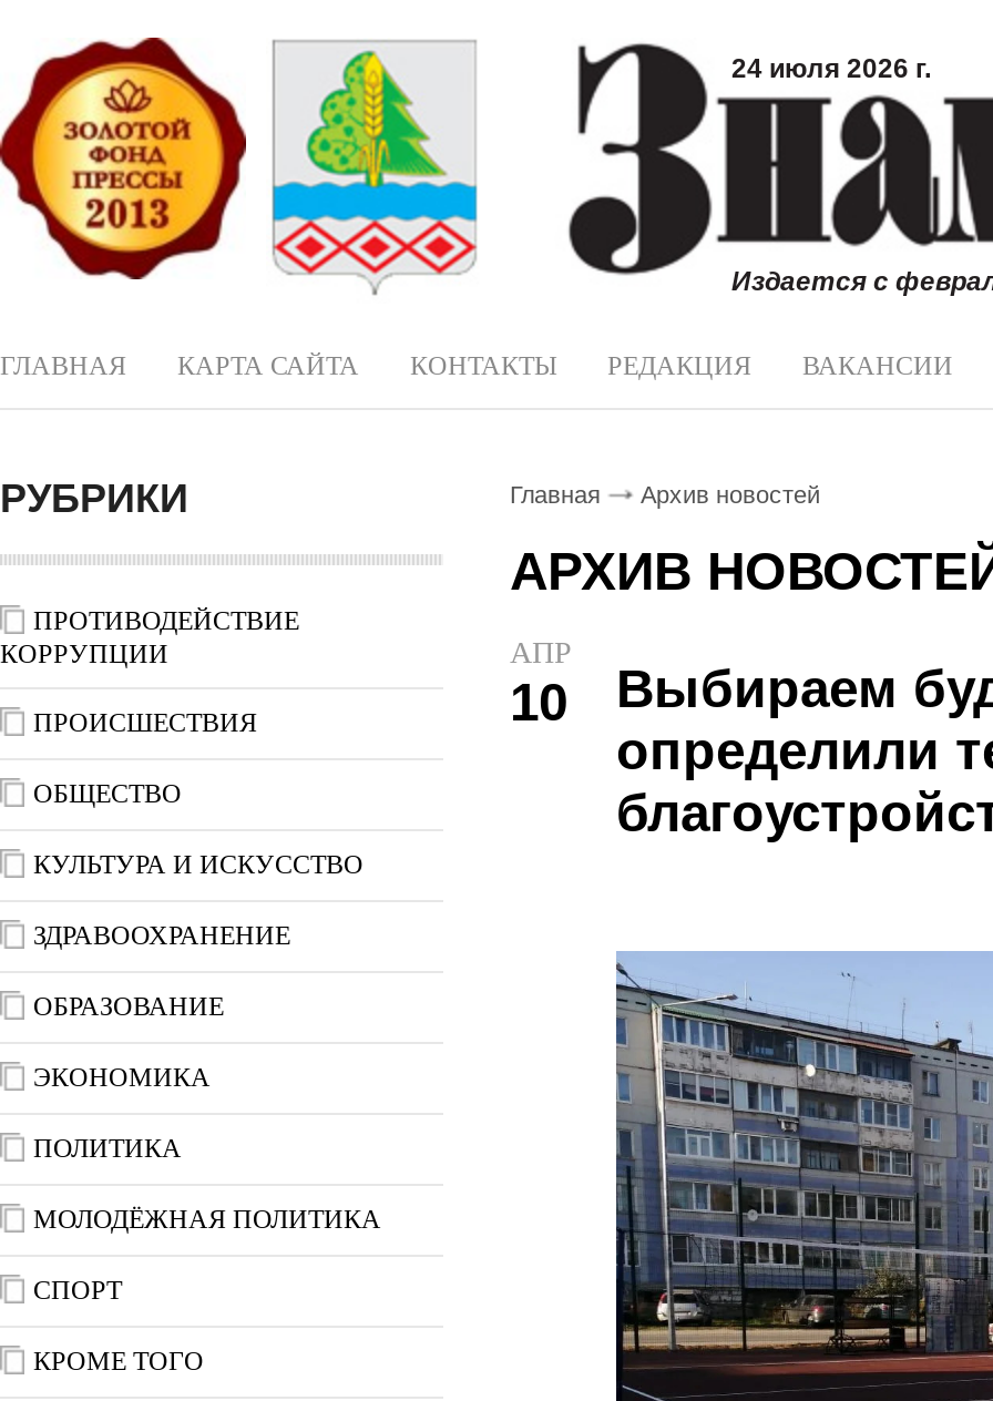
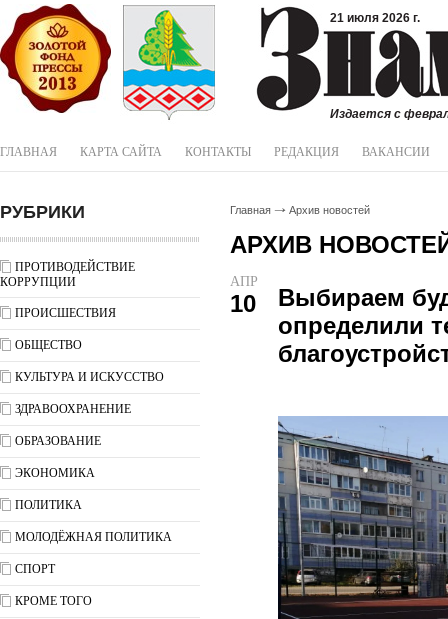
[731,53,931,84] 24 июля 2026 г. -> [330,11,420,25] 21 июля 2026 г.

